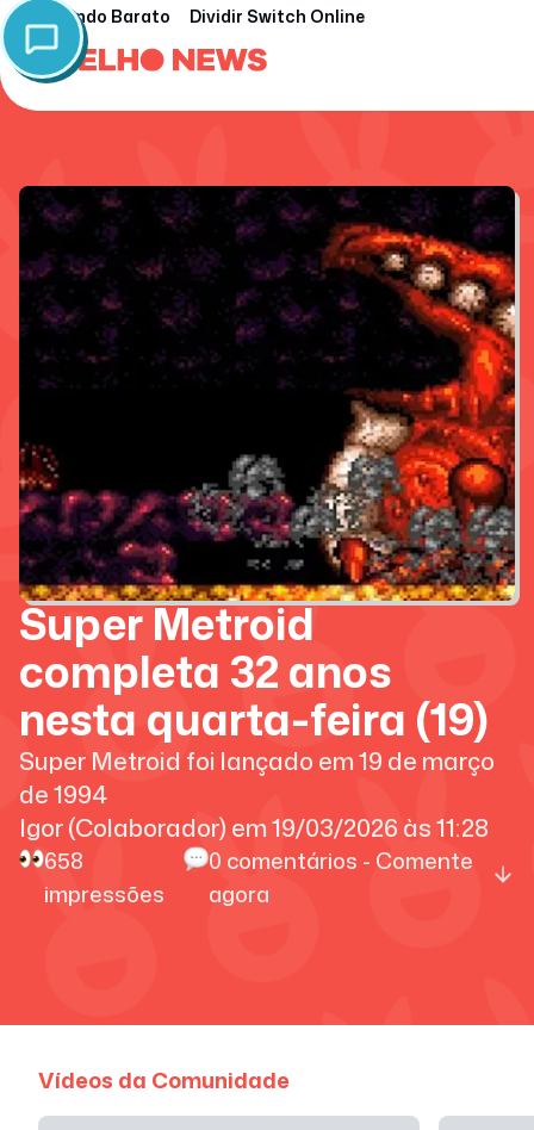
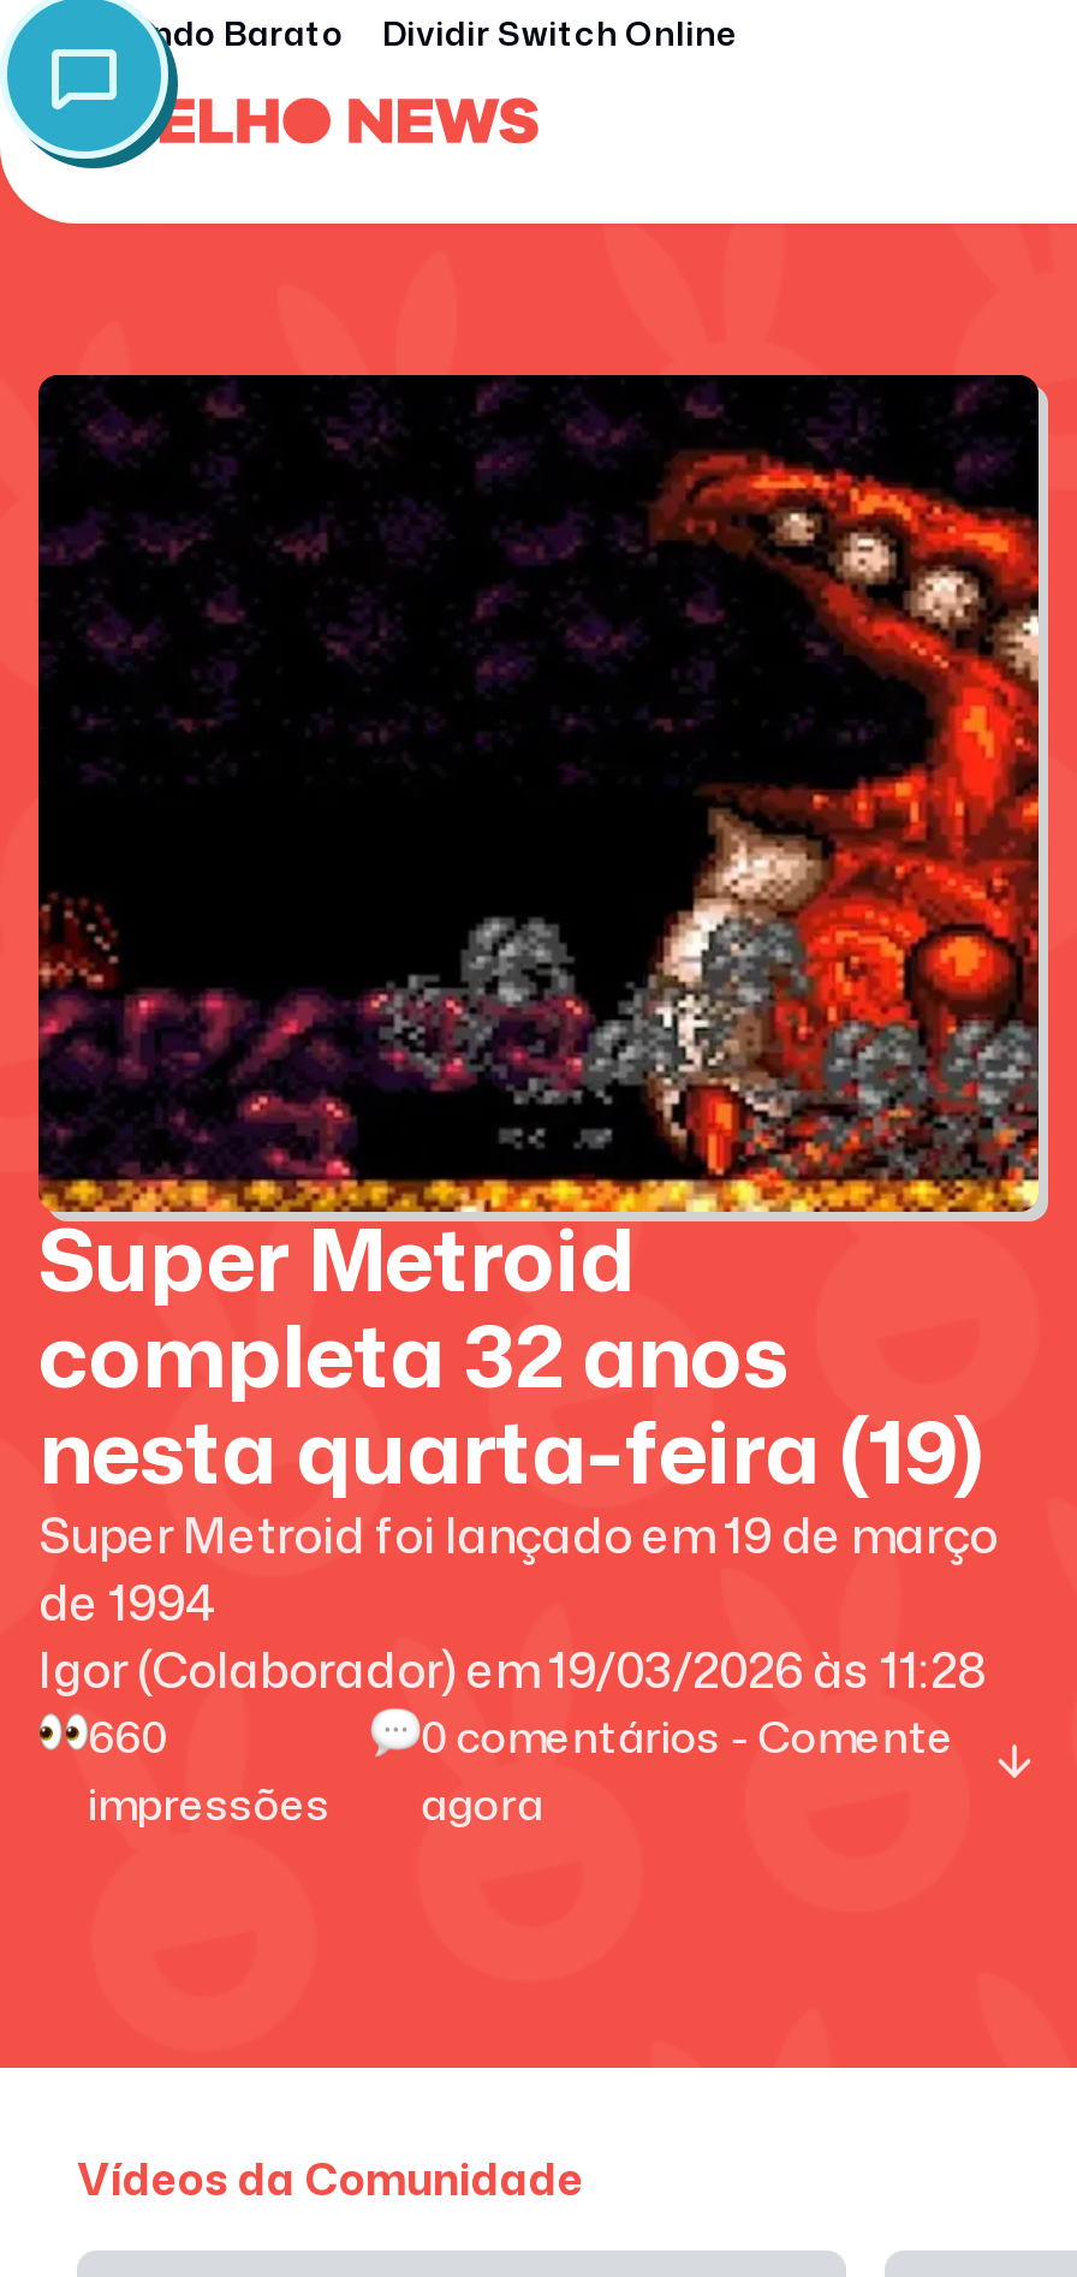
[44,845,83,876] 658 -> [88,1705,167,1767] 660

